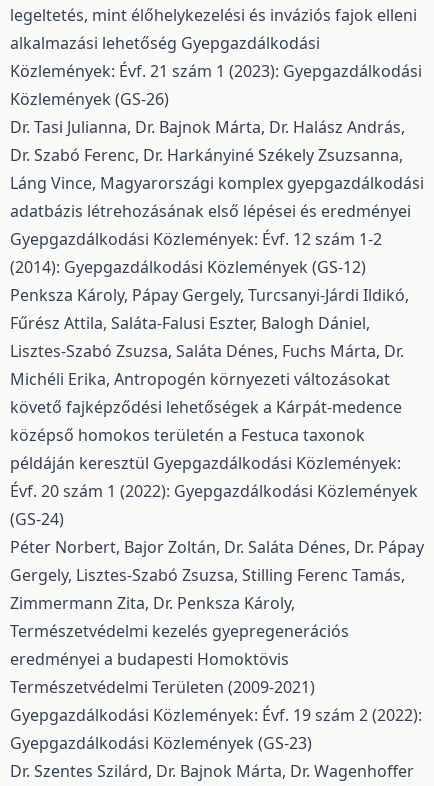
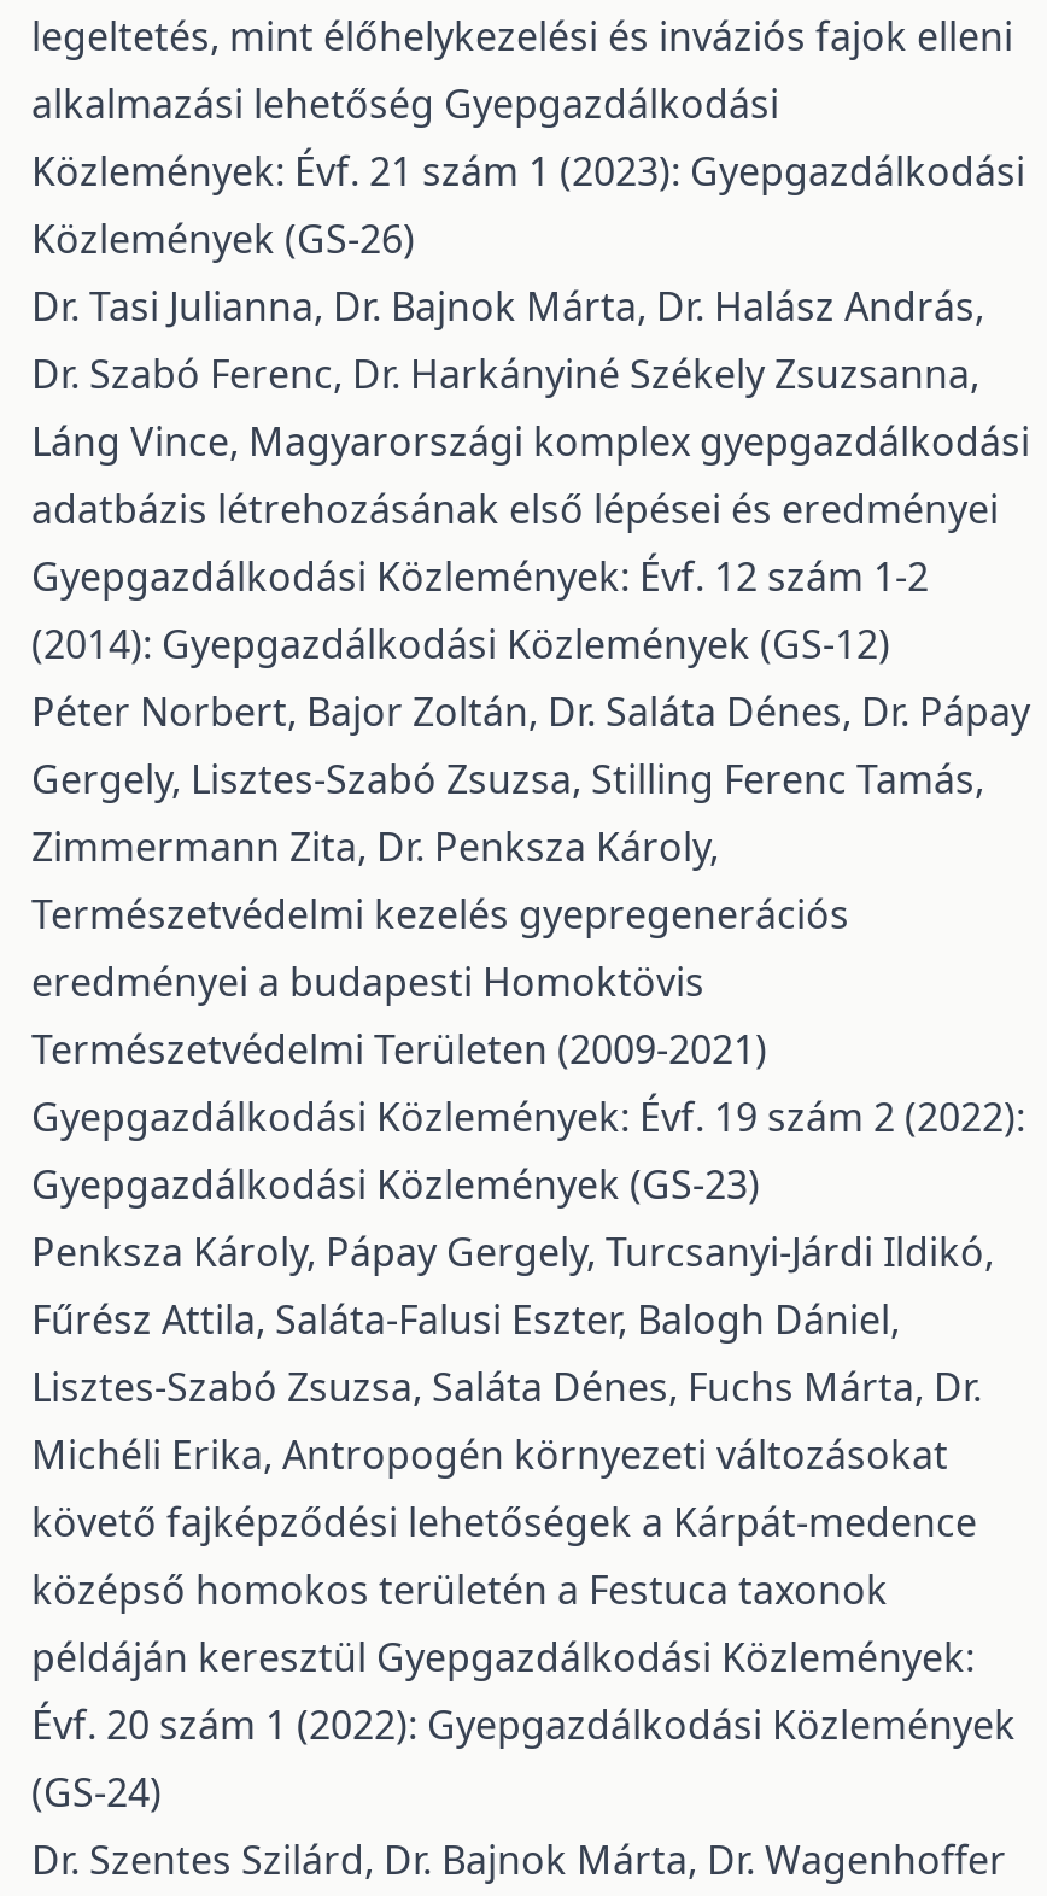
moved [10,284,418,530] -> [31,1225,1016,1819]: Penksza Károly, Pápay Gergely, Turcsanyi-Járdi Ildikó, | Fűrész Attila, Saláta-Falusi Eszter, Balogh Dániel, | Lisztes-Szabó Zsuzsa, Saláta Dénes, Fuchs Márta, Dr. | ... | Évf. 20 szám 1 (2022): Gyepgazdálkodási Közlemények | (GS-24)
moved [10,536,424,754] -> [31,685,1030,1211]: Péter Norbert, Bajor Zoltán, Dr. Saláta Dénes, Dr. Pápay | Gergely, Lisztes-Szabó Zsuzsa, Stilling Ferenc Tamás, | Zimmermann Zita, Dr. Penksza Károly, | Természetvédelmi kezelés gyepregenerációs | eredményei a budapesti Homoktövis | Természetvédelmi Területen (2009-2021) | Gyepgazdálkodási Közlemények: Évf. 19 szám 2 (2022): | Gyepgazdálkodási Közlemények (GS-23)

